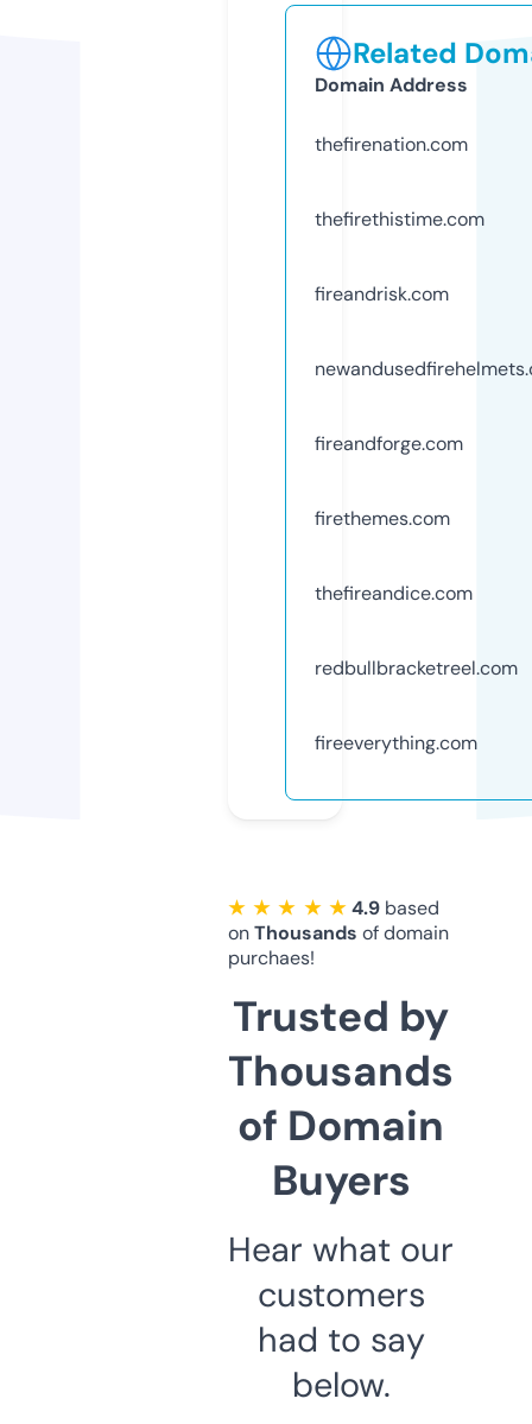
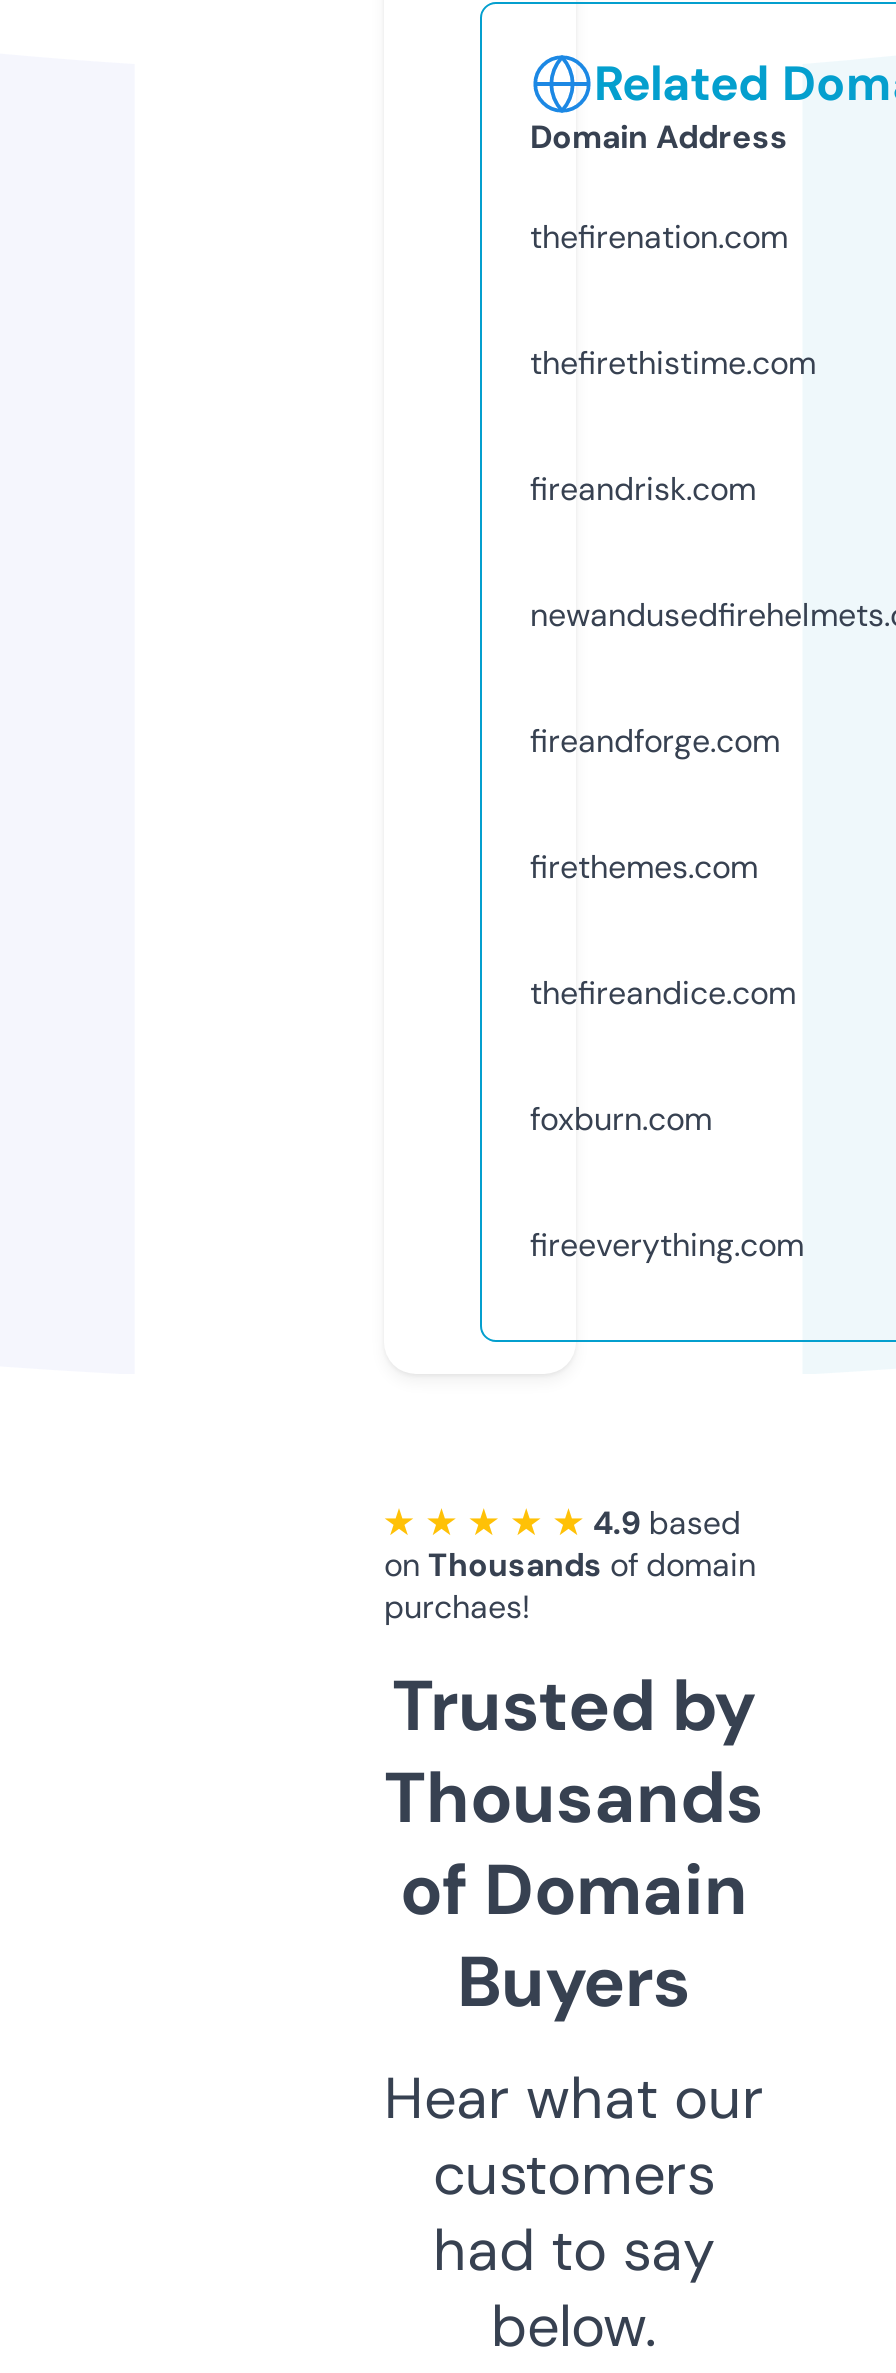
[315,655,518,680] redbullbracketreel.com -> [530,1098,712,1140] foxburn.com

